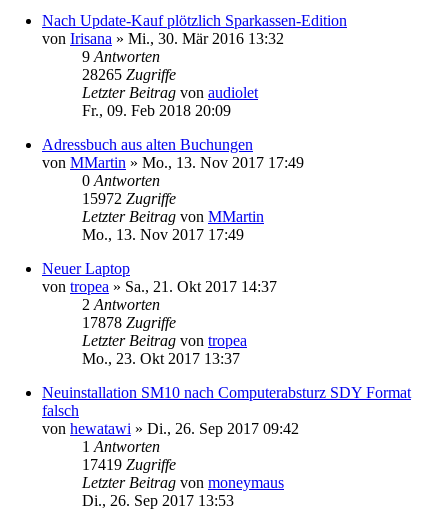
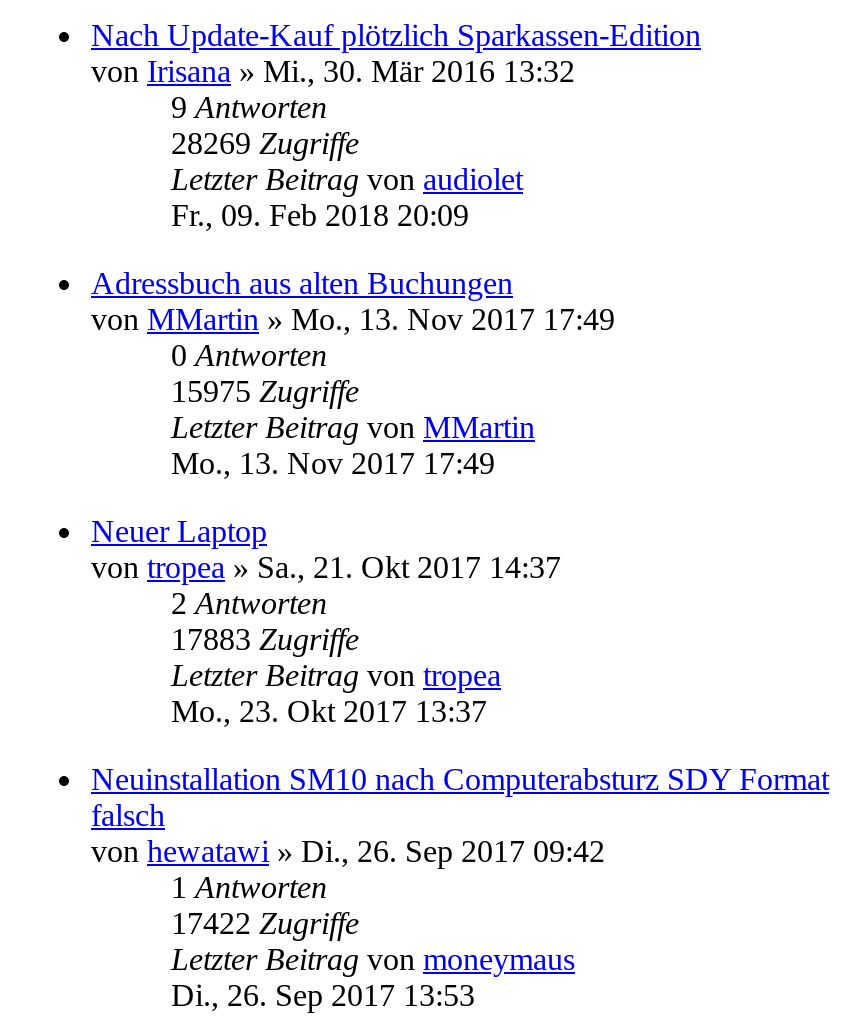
[82,66,176,83] 28265 Zugriffe -> [171,126,359,160] 28269 Zugriffe
[82,190,176,207] 15972 Zugriffe -> [171,374,359,408] 15975 Zugriffe
[82,314,176,331] 17878 Zugriffe -> [171,622,359,656] 17883 Zugriffe
[82,456,176,473] 17419 Zugriffe -> [171,906,359,940] 17422 Zugriffe

